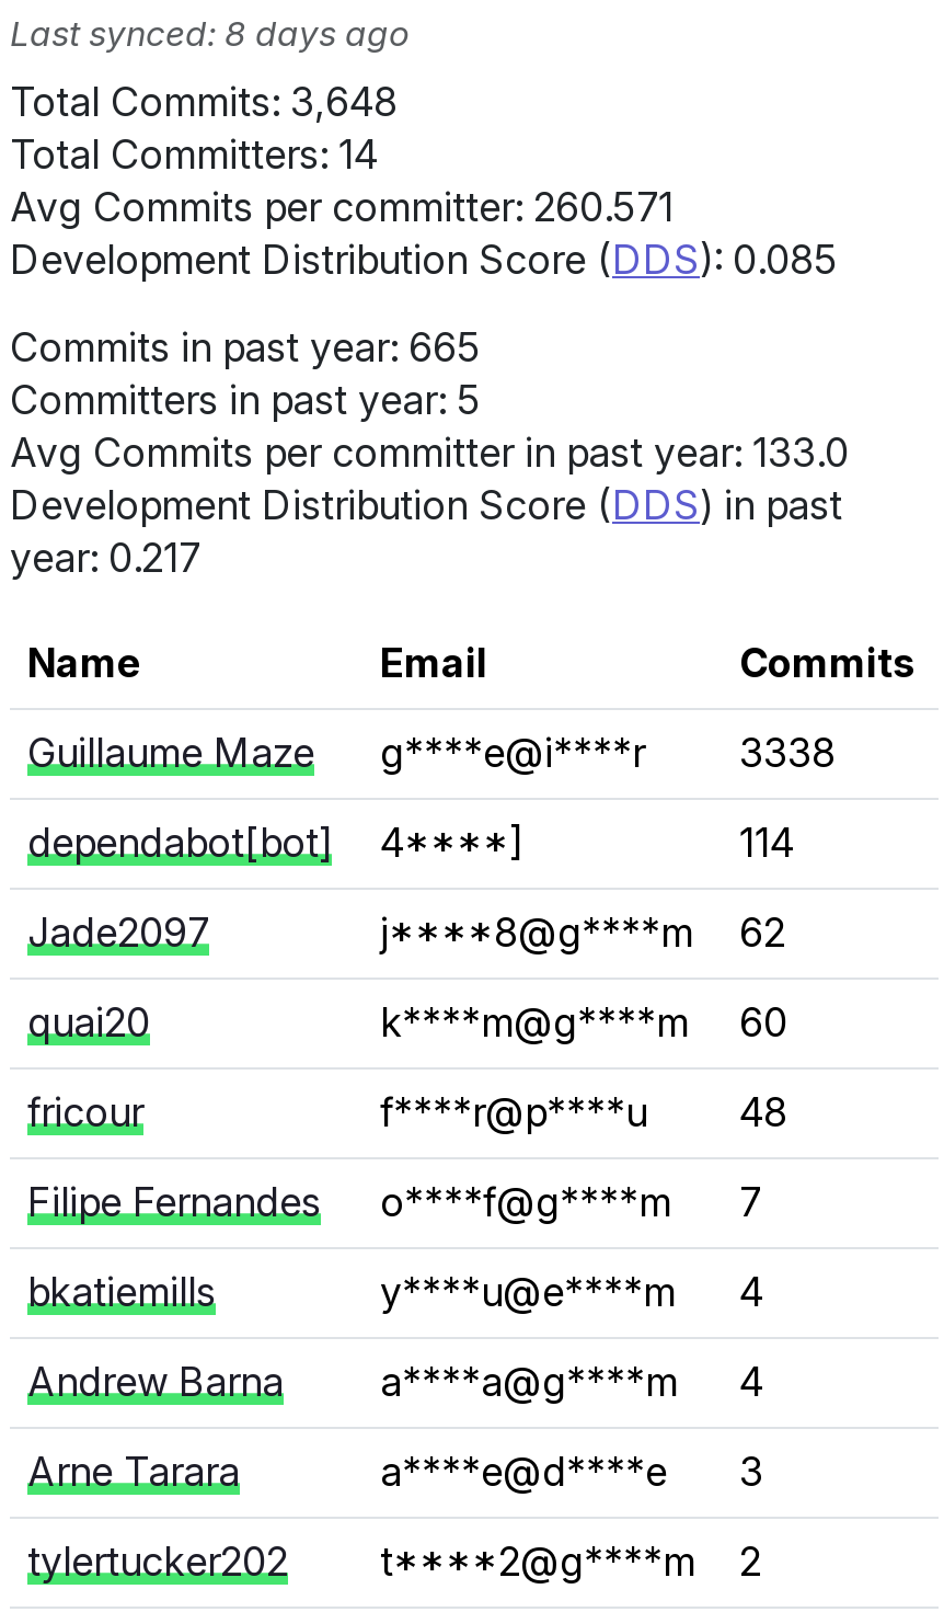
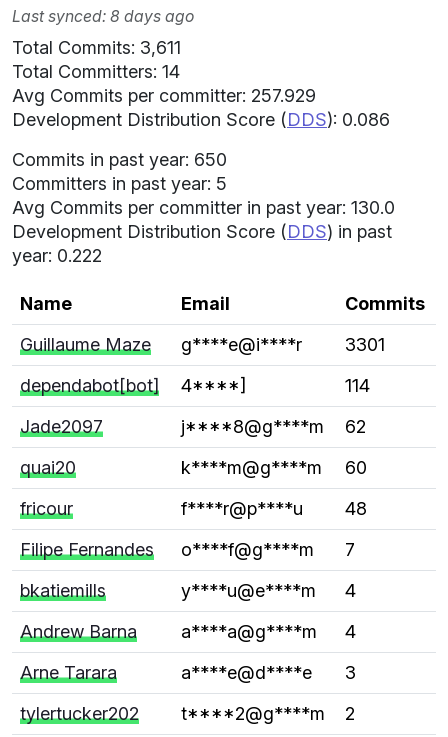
[10,78,398,124] Total Commits: 3,648 -> [12,37,181,58] Total Commits: 3,611
[10,183,674,229] Avg Commits per committer: 260.571 -> [12,85,316,106] Avg Commits per committer: 257.929
[10,236,838,282] Development Distribution Score (DDS): 0.085 -> [12,109,390,130] Development Distribution Score (DDS): 0.086
[10,323,481,370] Commits in past year: 665 -> [12,149,227,170] Commits in past year: 650
[10,429,849,475] Avg Commits per committer in past year: 133.0 -> [12,197,395,218] Avg Commits per committer in past year: 130.0
[10,534,200,580] year: 0.217 -> [12,245,102,266] year: 0.222
[739,729,836,775] 3338 -> [345,334,385,355] 3301

